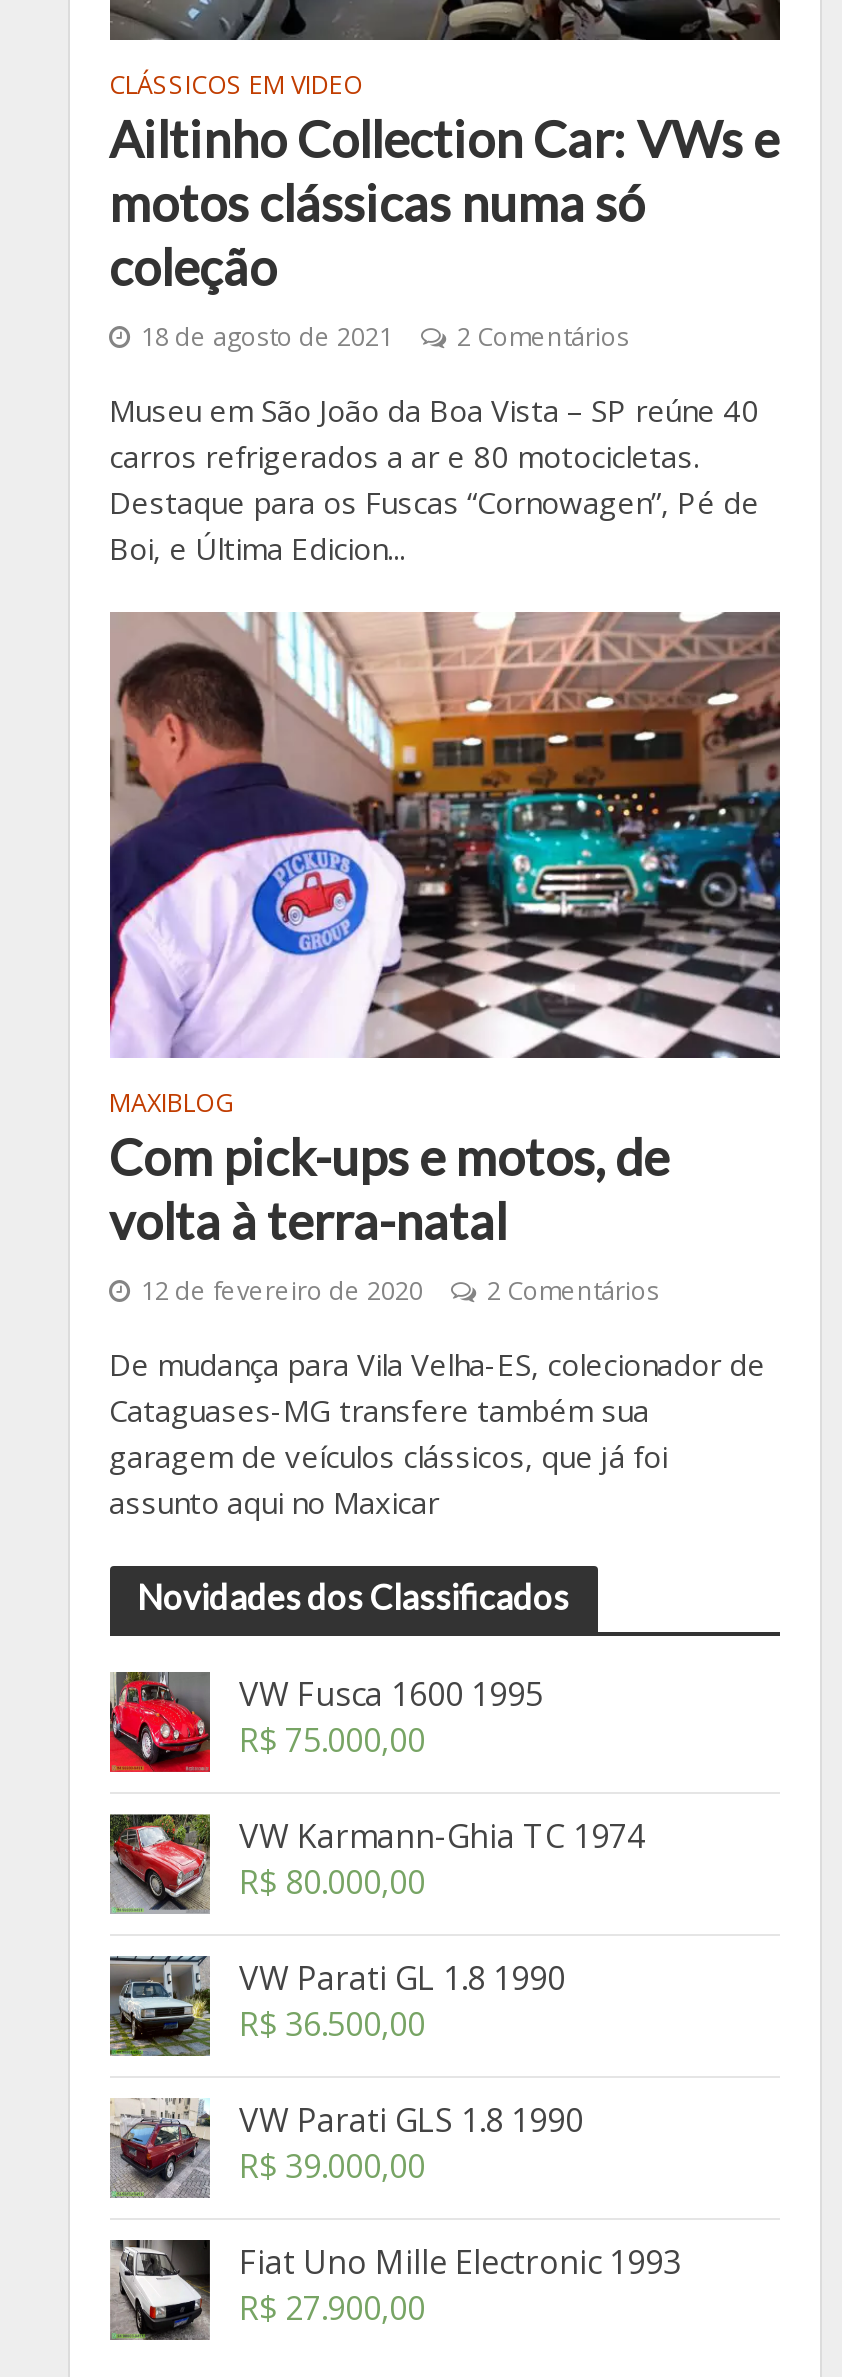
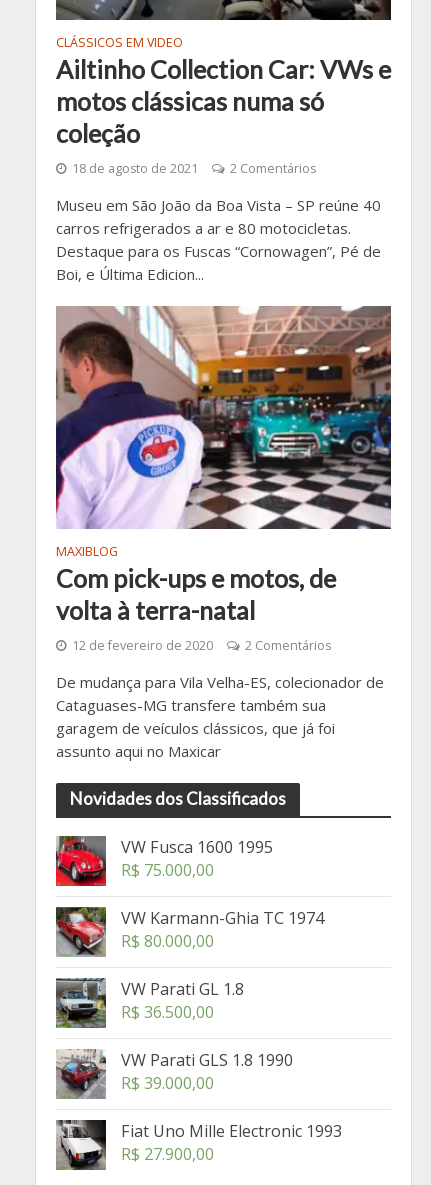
[239,1956,565,2000] VW Parati GL 1.8 1990 -> [120,978,243,1000] VW Parati GL 1.8

